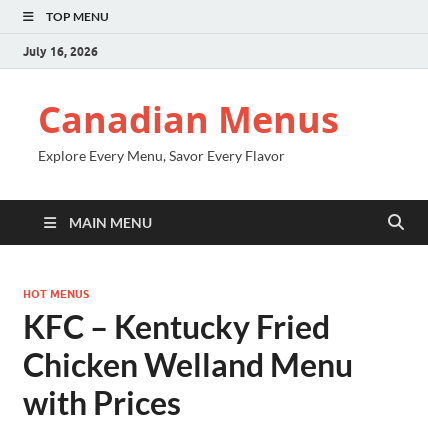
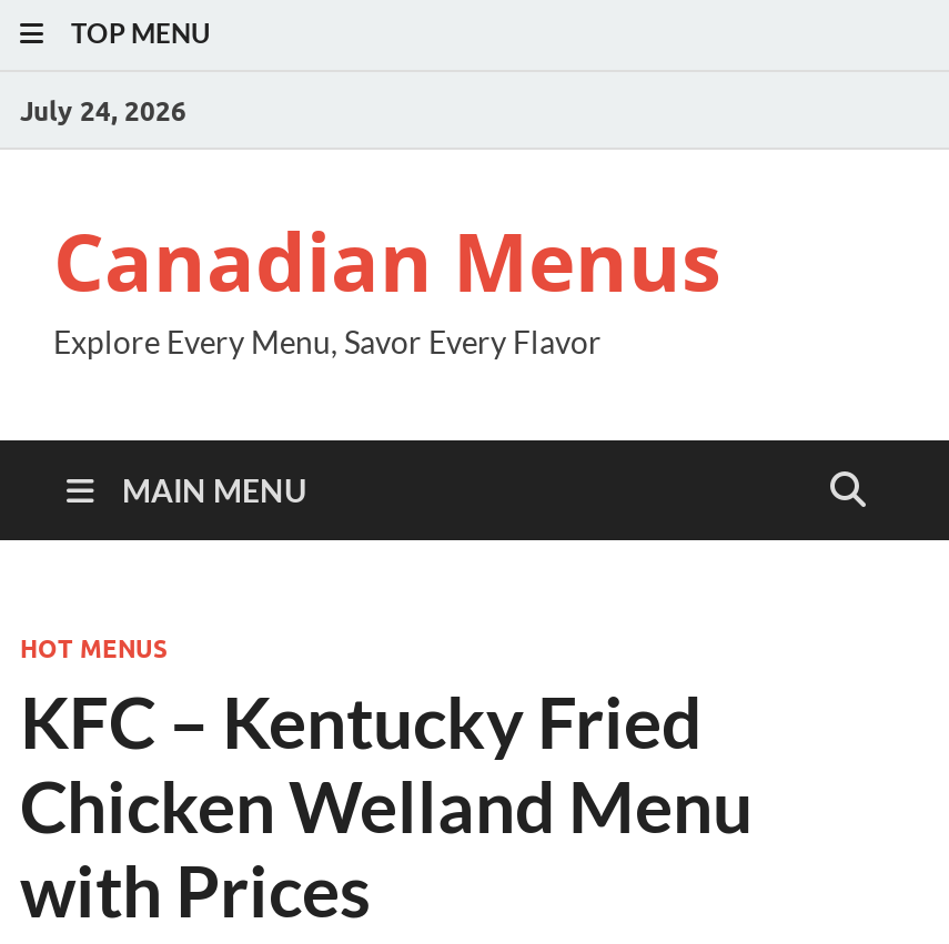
[23,43,98,58] July 16, 2026 -> [20,93,186,126] July 24, 2026

